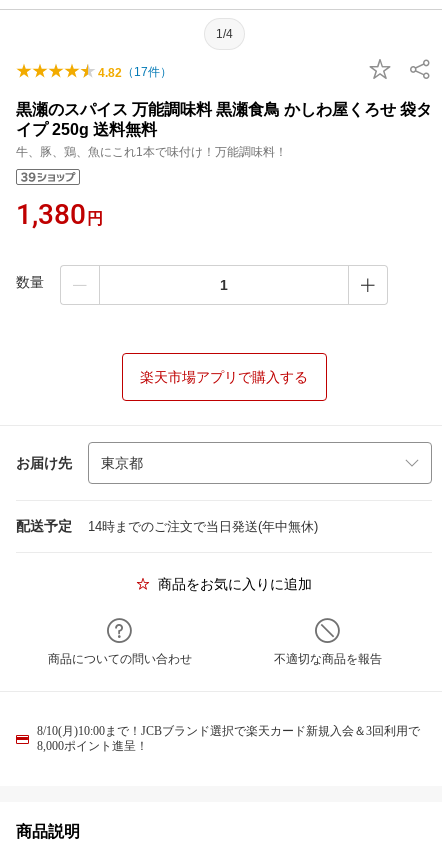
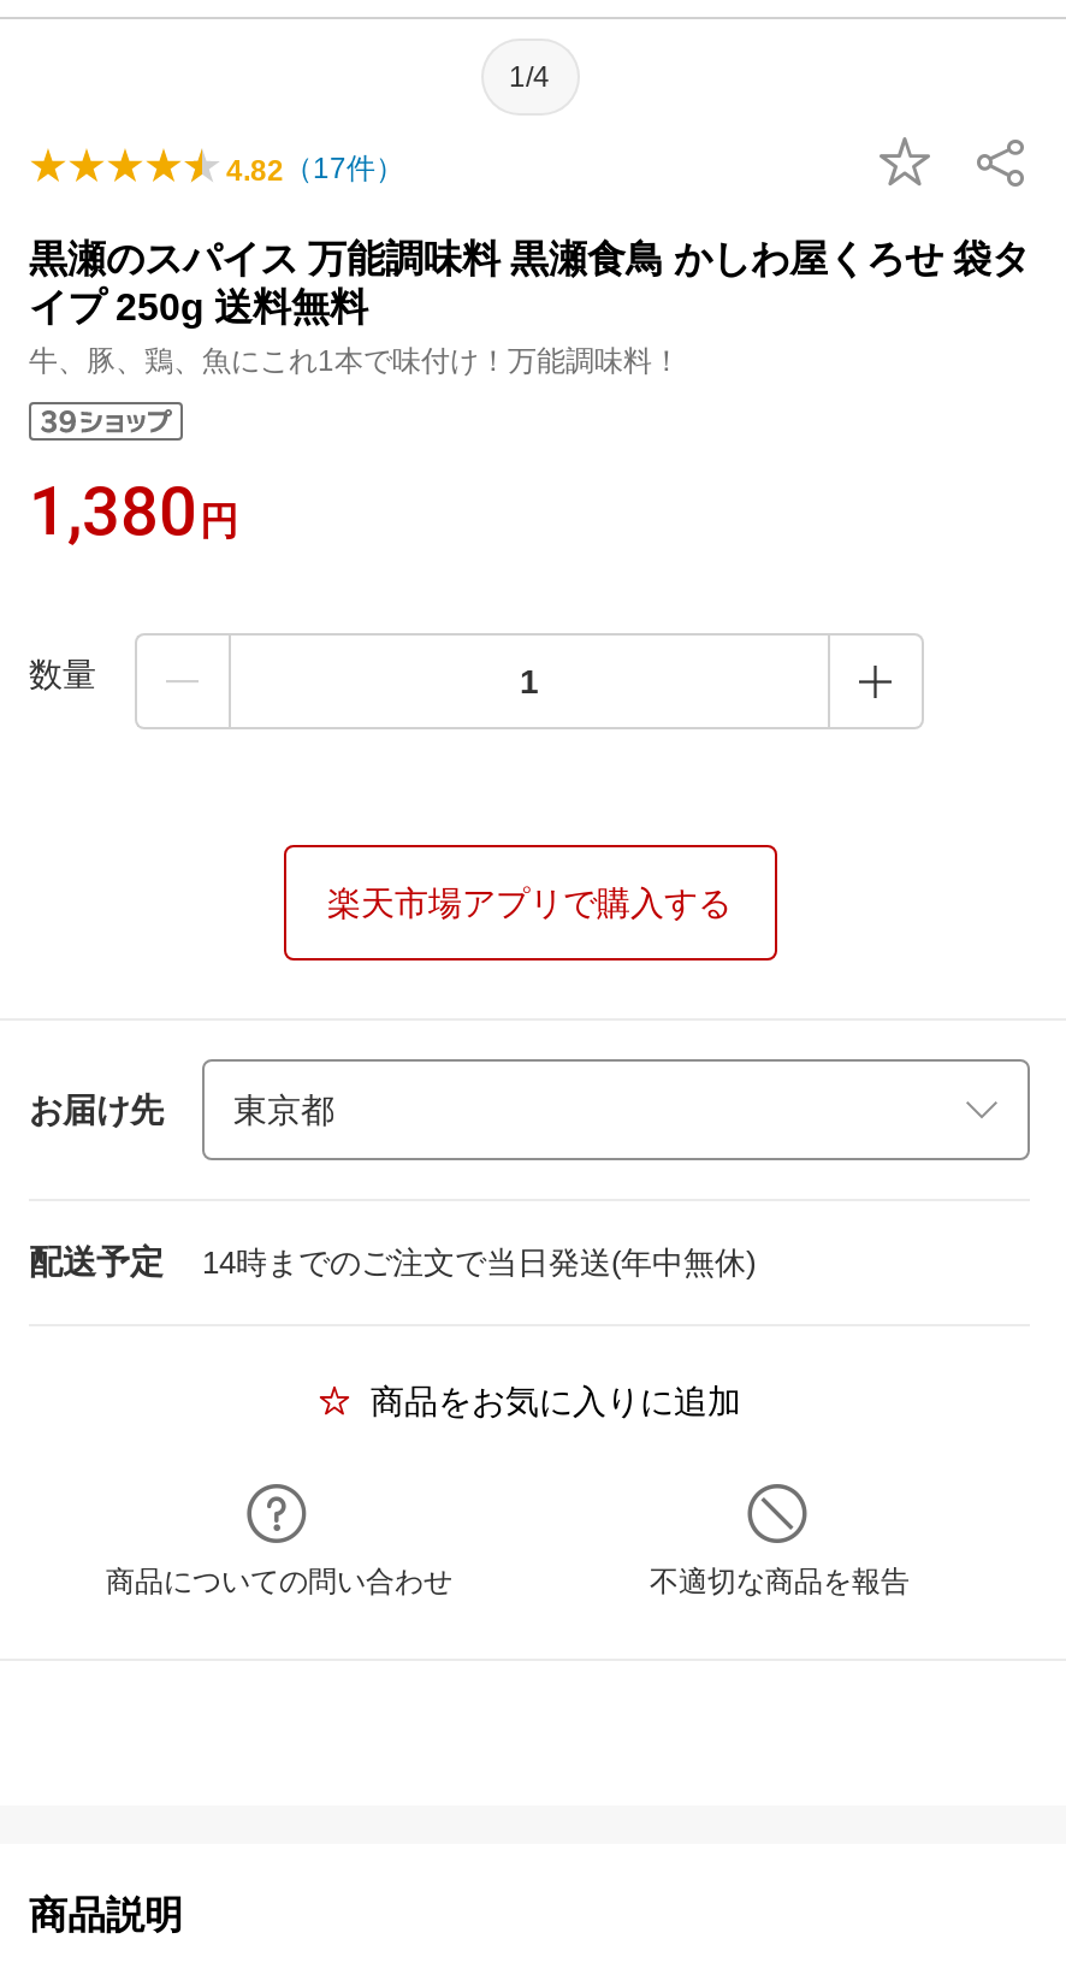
[37,724,420,753] 8/10(月)10:00まで！JCBブランド選択で楽天カード新規入会＆3回利用で | 8,000ポイント進呈！ -> none

